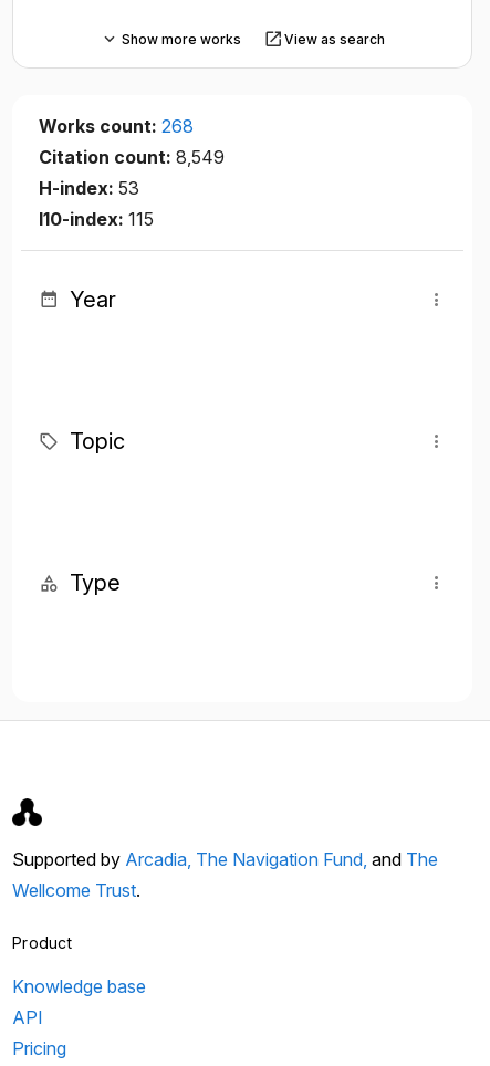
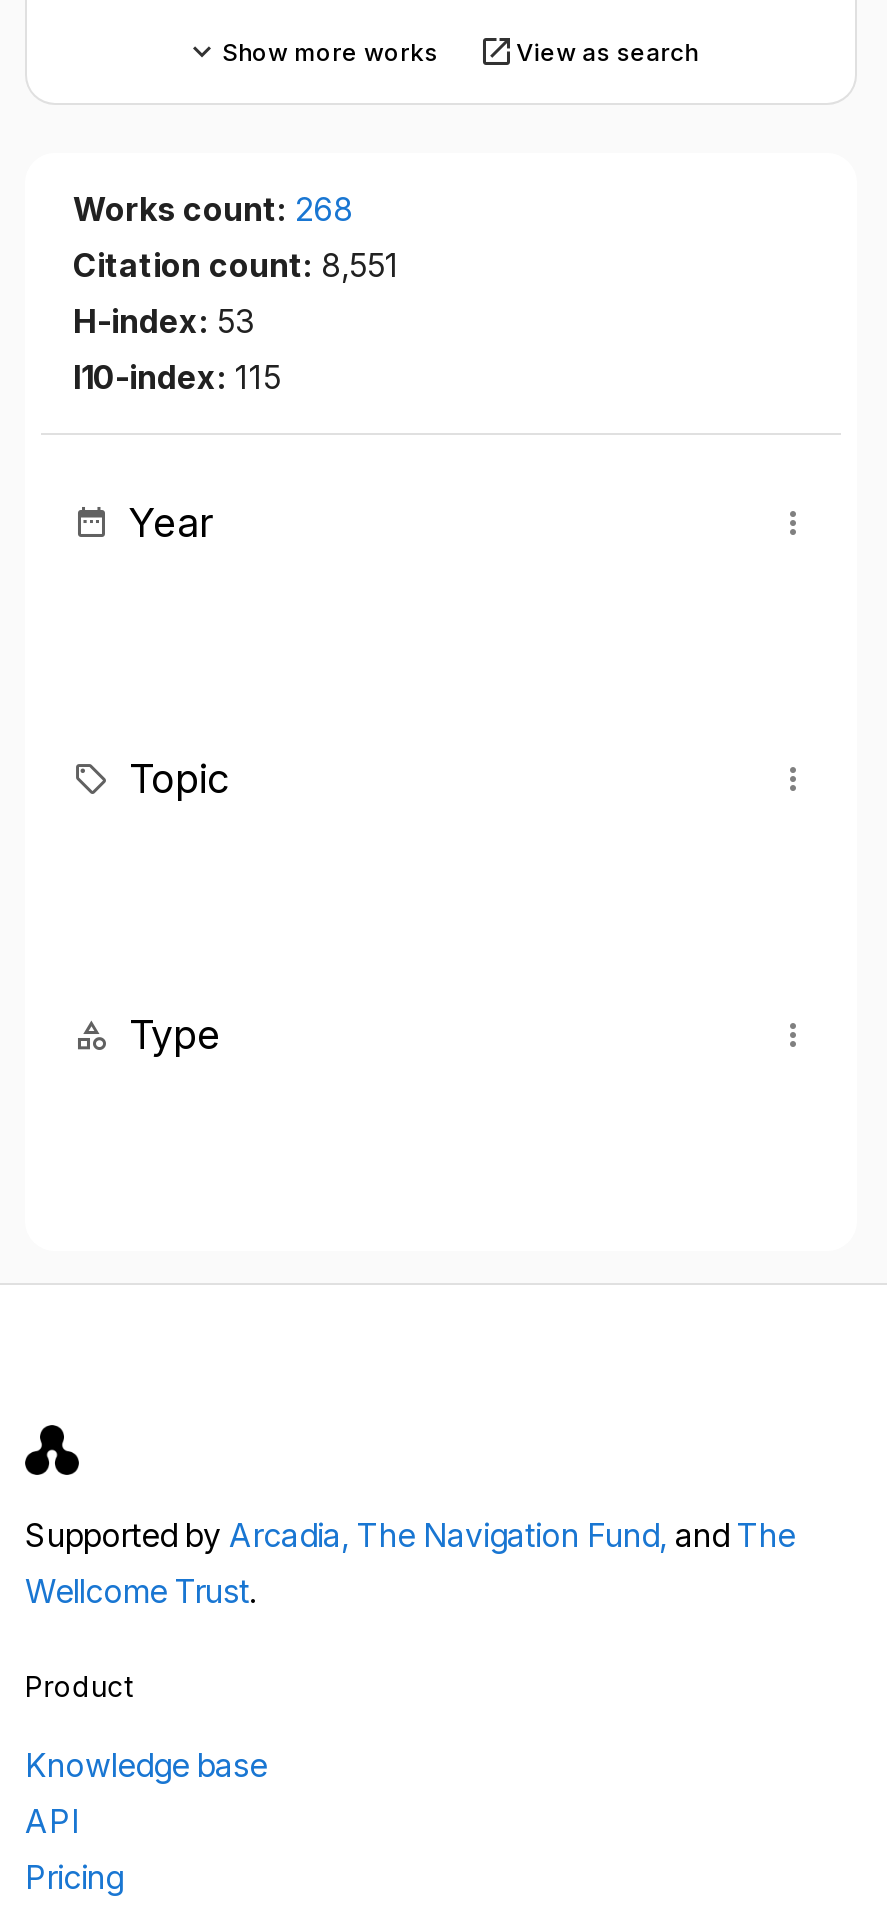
[39,146,225,168] Citation count: 8,549 -> [73,246,399,286] Citation count: 8,551

